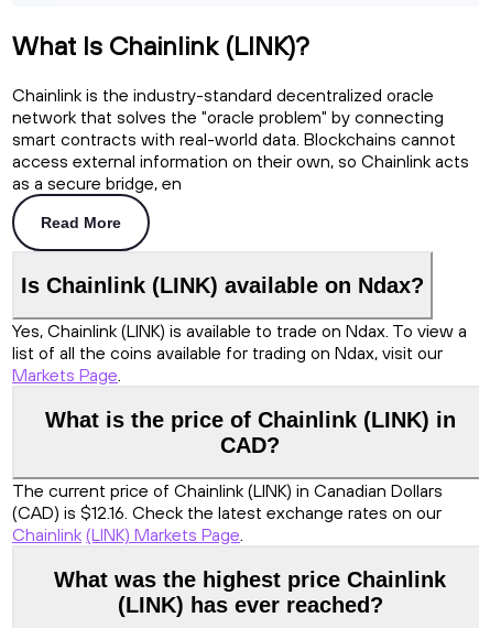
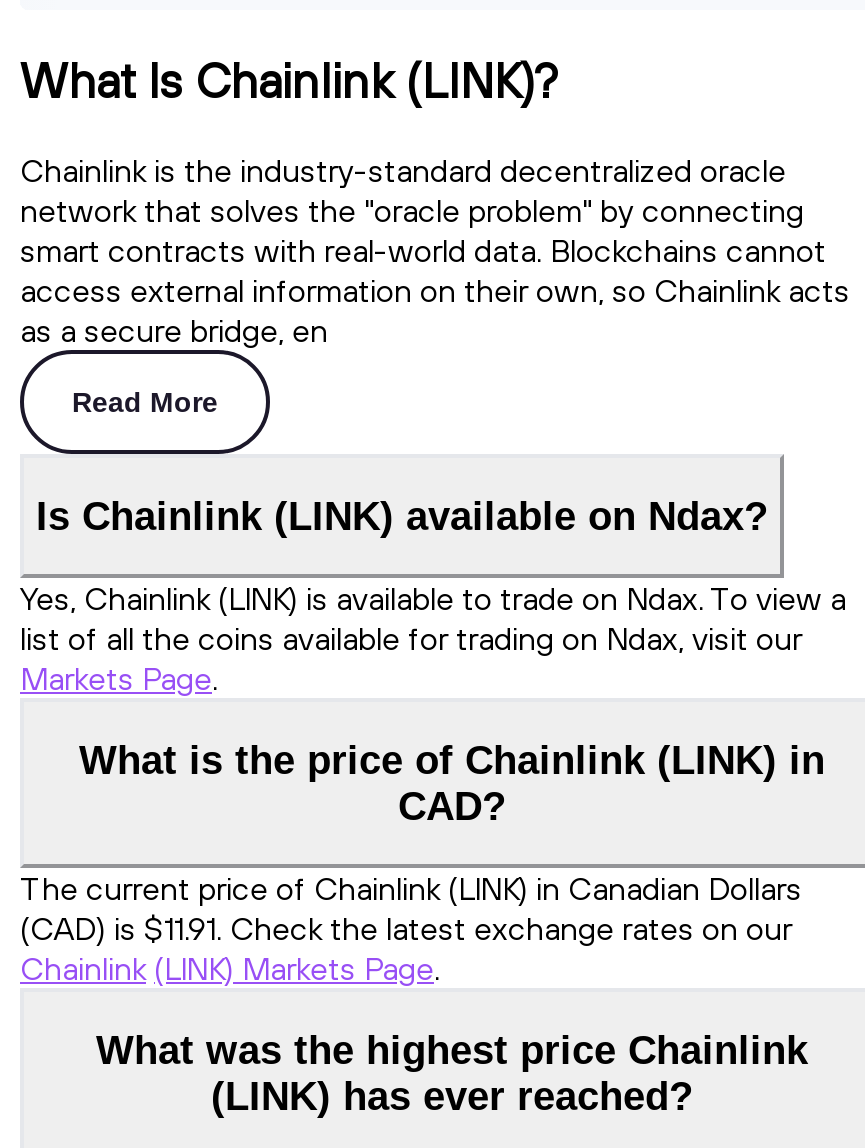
[12,502,442,524] (CAD) is $12.16. Check the latest exchange rates on our -> [20,909,792,949] (CAD) is $11.91. Check the latest exchange rates on our

